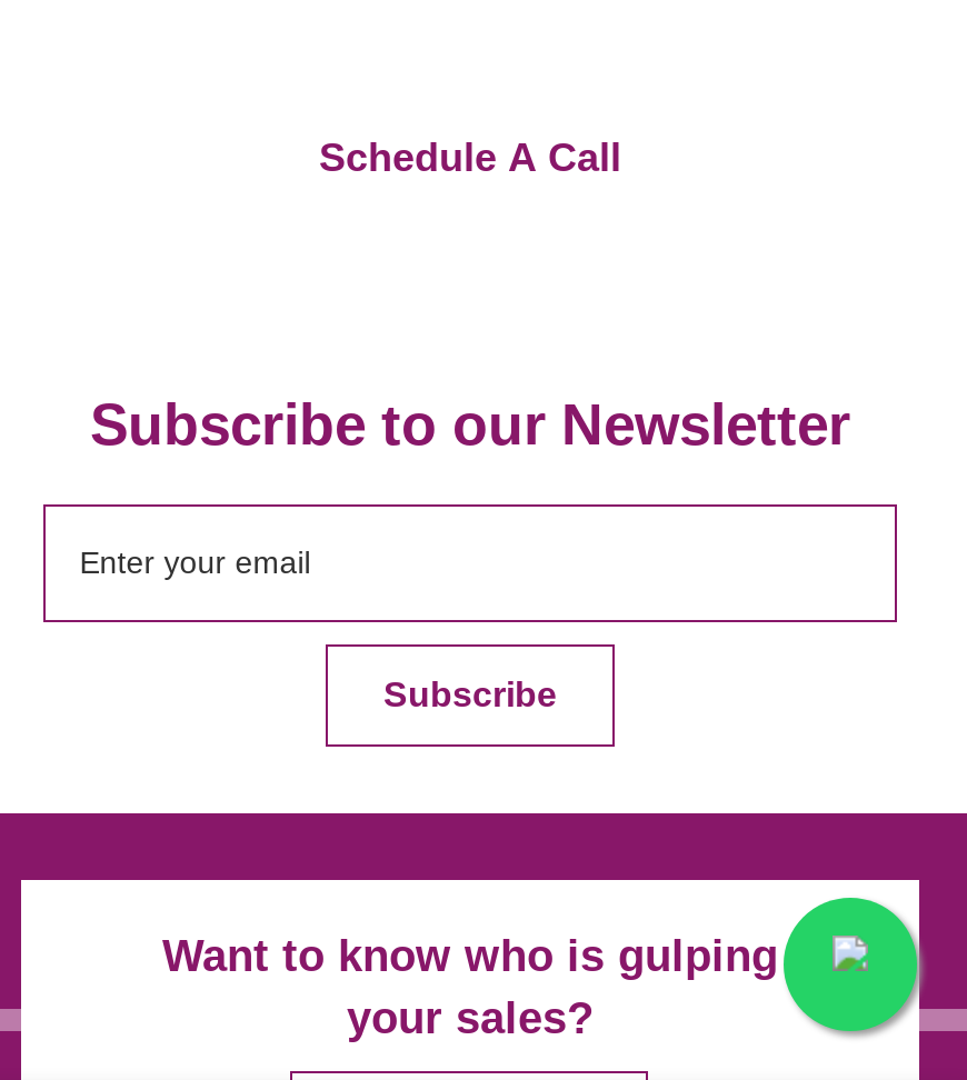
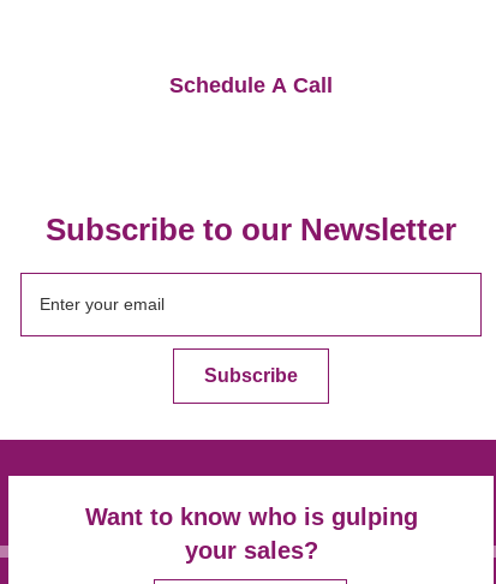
[786,896,924,1038] [image] -> none

